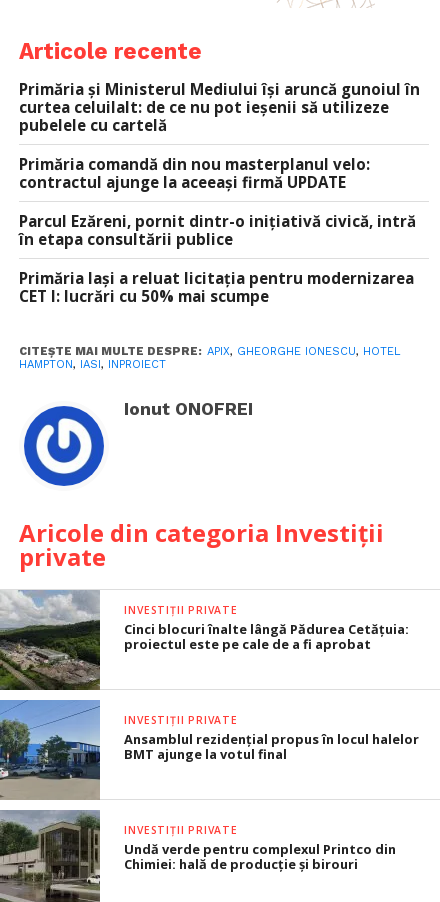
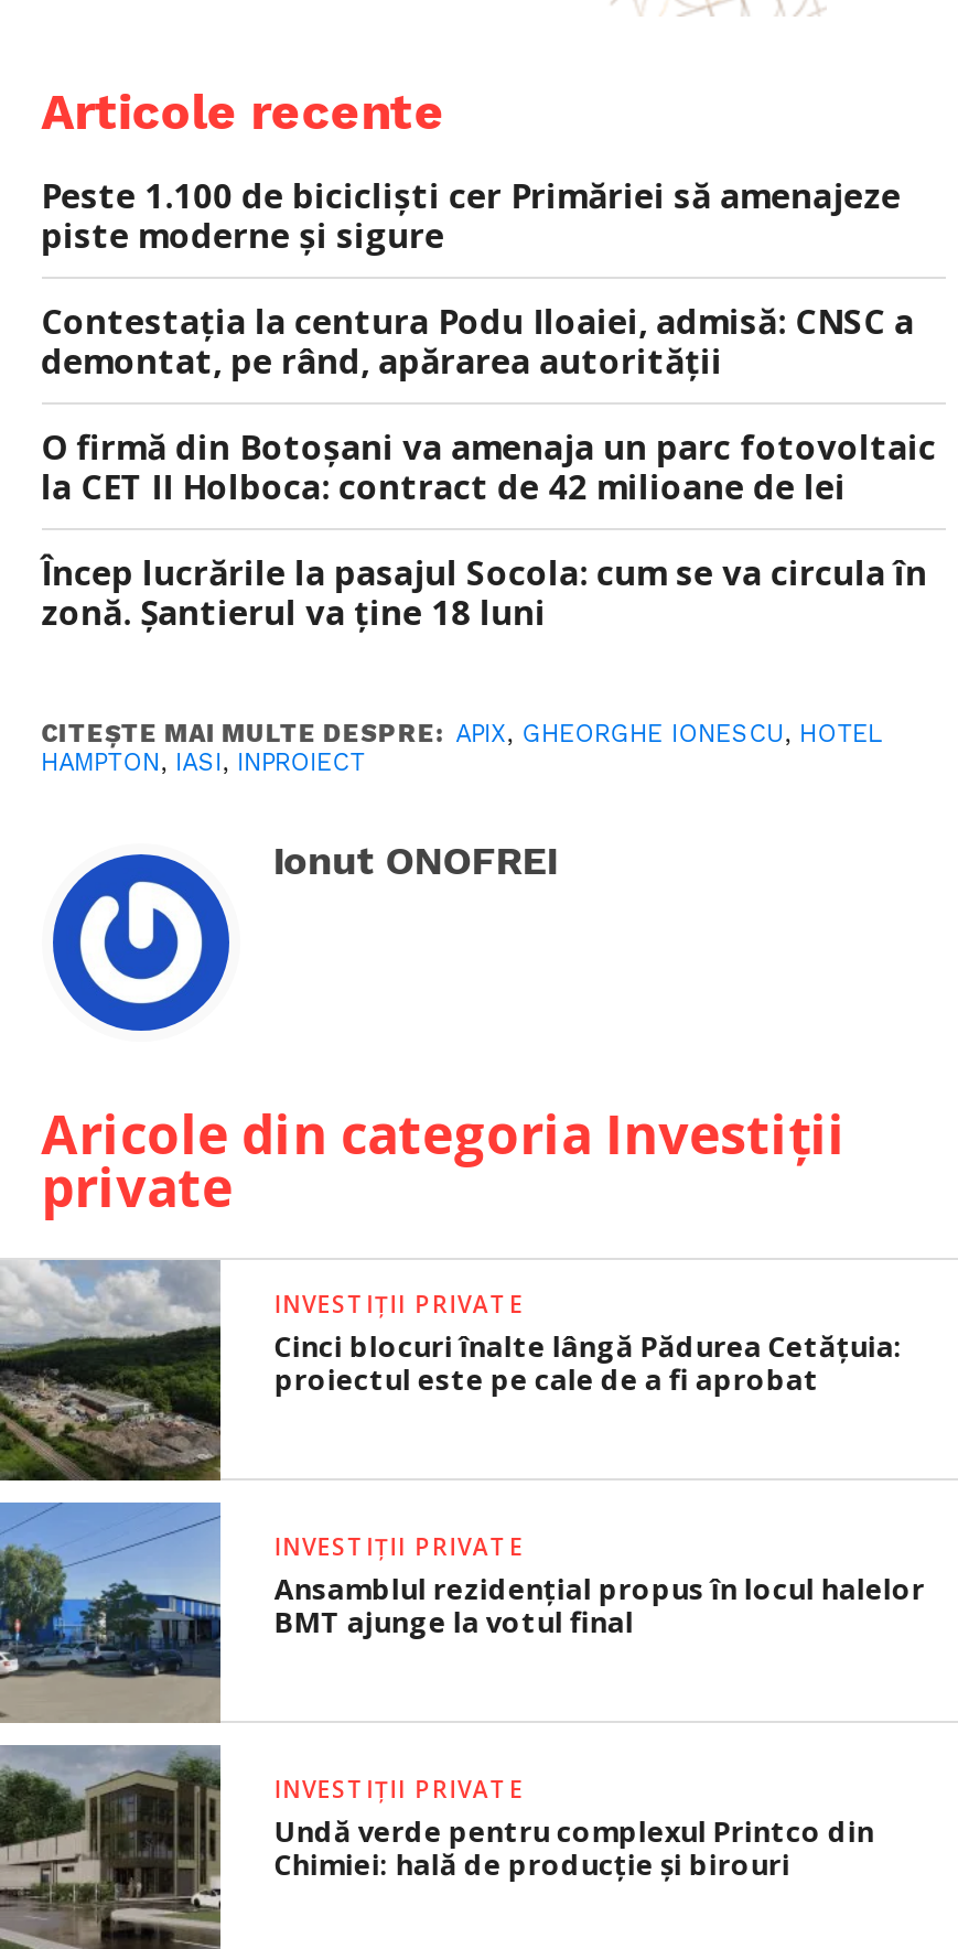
[19,79,420,135] Primăria și Ministerul Mediului își aruncă gunoiul în | curtea celuilalt: de ce nu pot ieșenii să utilizeze | pubelele cu cartelă -> [41,174,901,257] Peste 1.100 de bicicliști cer Primăriei să amenajeze | piste moderne și sigure
[19,154,370,192] Primăria comandă din nou masterplanul velo: | contractul ajunge la aceeași firmă UPDATE -> [41,299,914,383] Contestația la centura Podu Iloaiei, admisă: CNSC a | demontat, pe rând, apărarea autorității
[19,211,416,249] Parcul Ezăreni, pornit dintr-o inițiativă civică, intră | în etapa consultării publice -> [41,425,936,509] O firmă din Botoșani va amenaja un parc fotovoltaic | la CET II Holboca: contract de 42 milioane de lei
[19,268,414,306] Primăria Iași a reluat licitația pentru modernizarea | CET I: lucrări cu 50% mai scumpe -> [41,551,928,634] Încep lucrările la pasajul Socola: cum se va circula în | zonă. Șantierul va ține 18 luni

